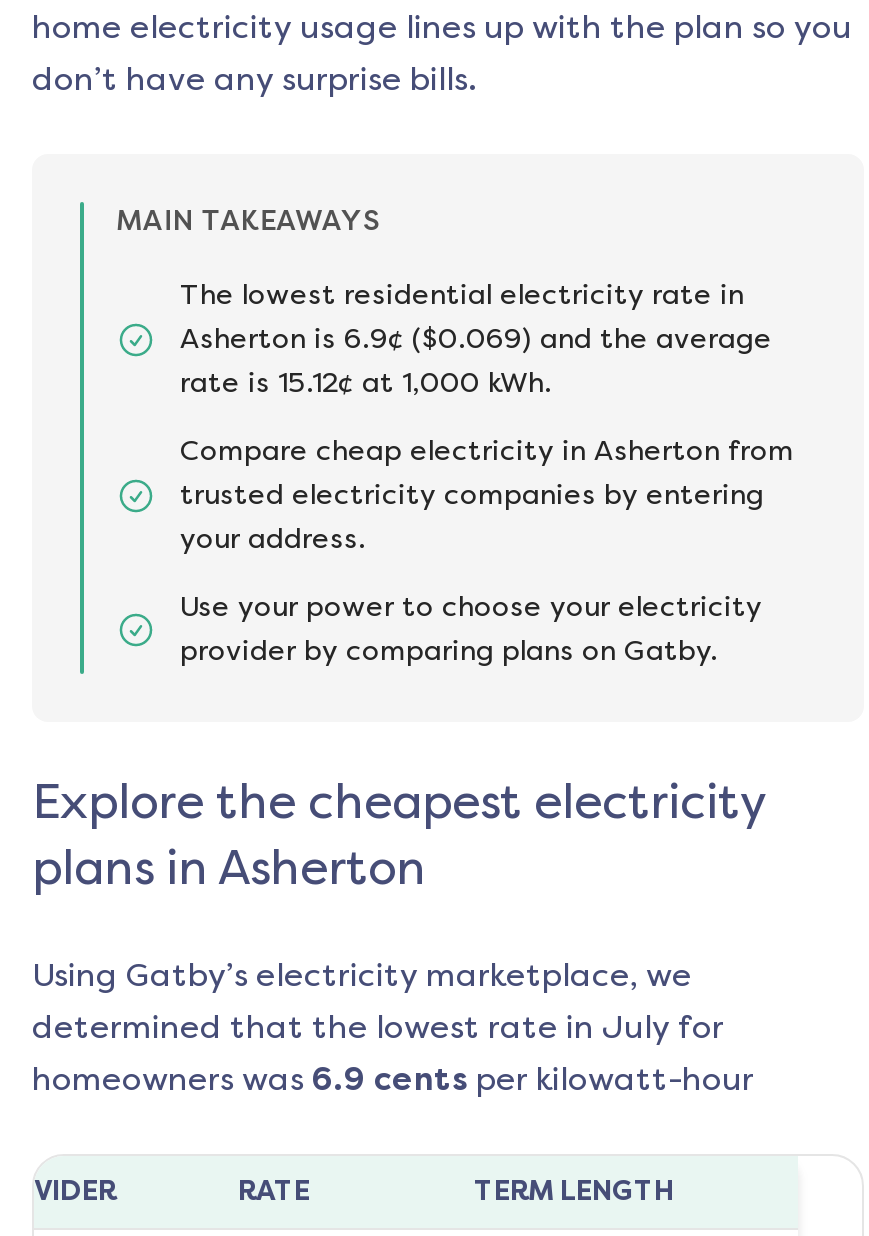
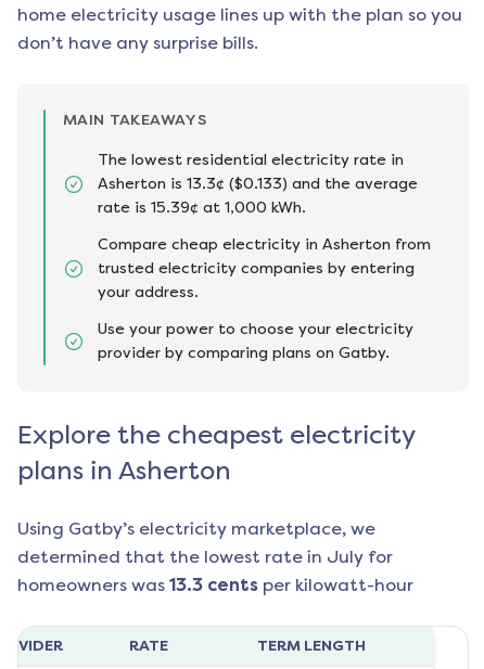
[180,322,772,356] Asherton is 6.9¢ ($0.069) and the average -> [98,175,418,193] Asherton is 13.3¢ ($0.133) and the average
[180,366,552,400] rate is 15.12¢ at 1,000 kWh. -> [98,198,306,217] rate is 15.39¢ at 1,000 kWh.
[32,1060,754,1098] homeowners was 6.9 cents per kilowatt-hour -> [17,575,413,595] homeowners was 13.3 cents per kilowatt-hour

